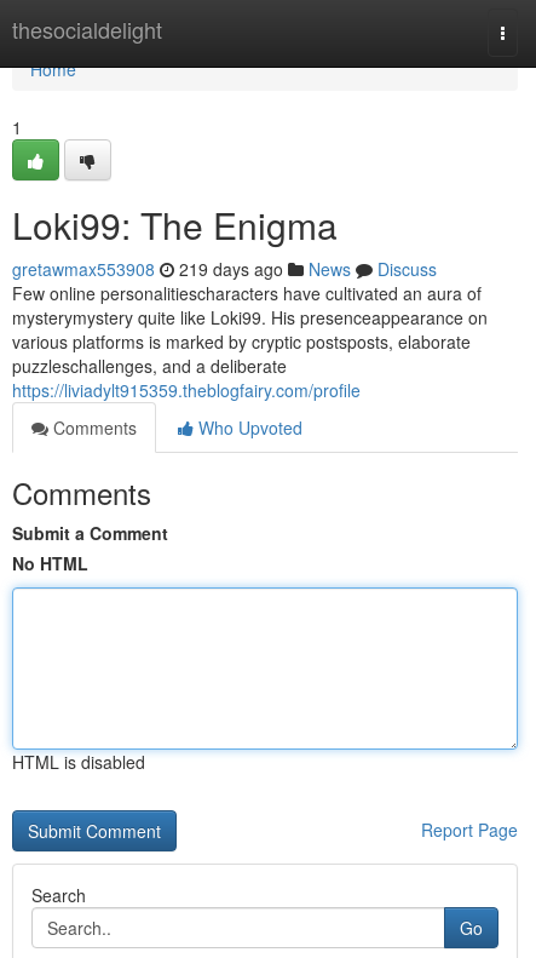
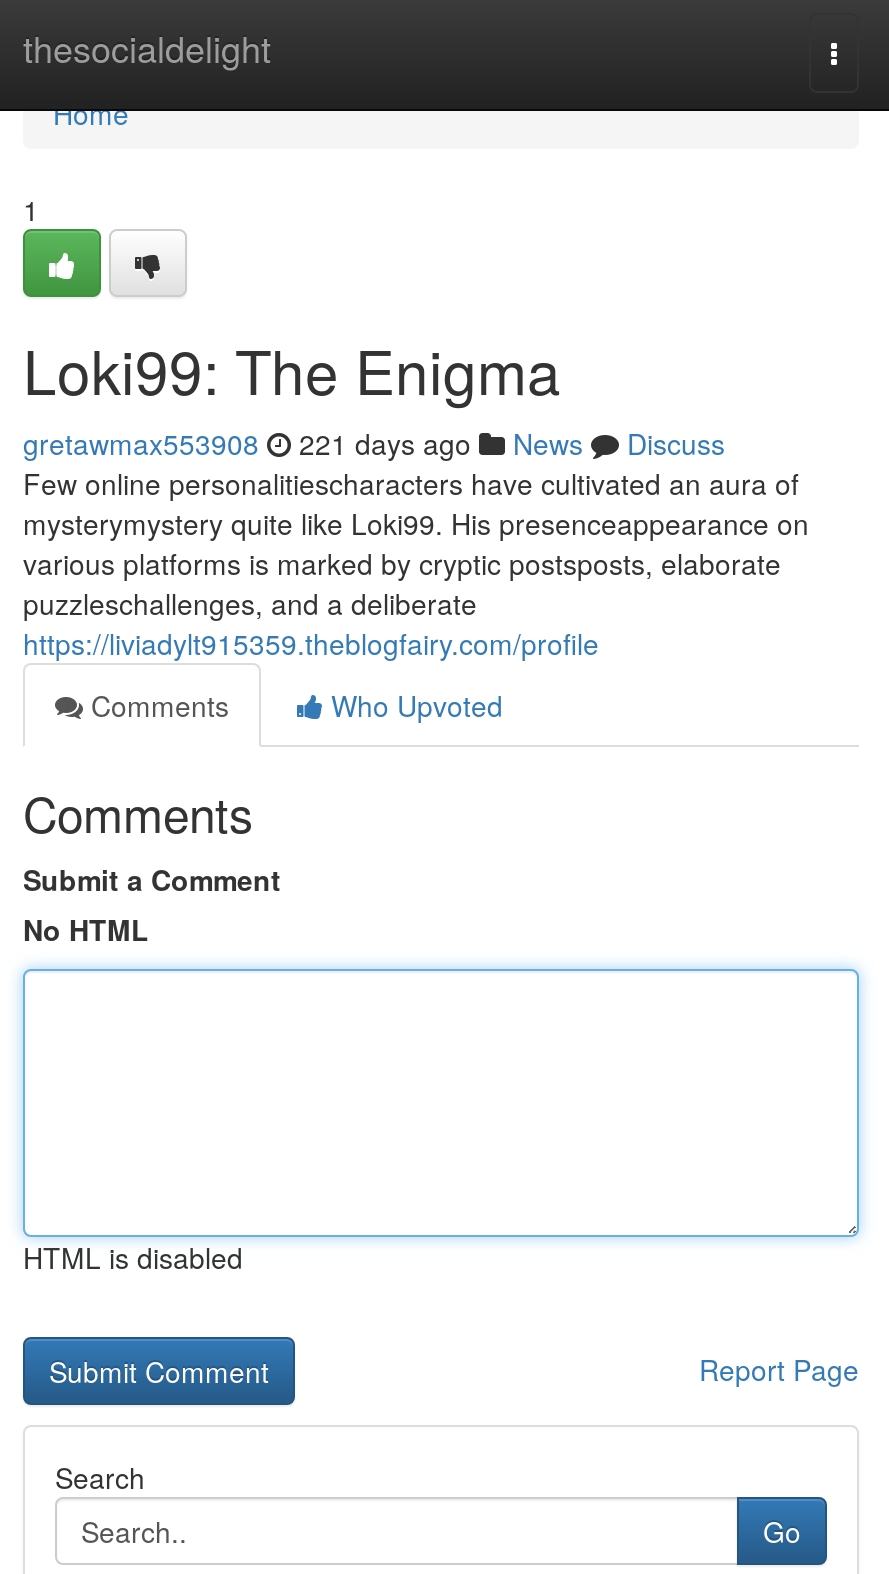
[12,257,437,281] gretawmax553908 219 days ago News Discuss -> [23,423,725,463] gretawmax553908 221 days ago News Discuss

